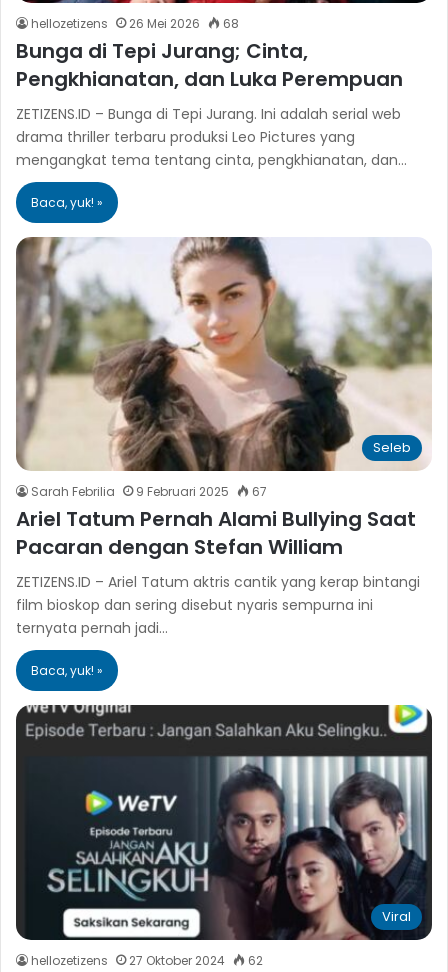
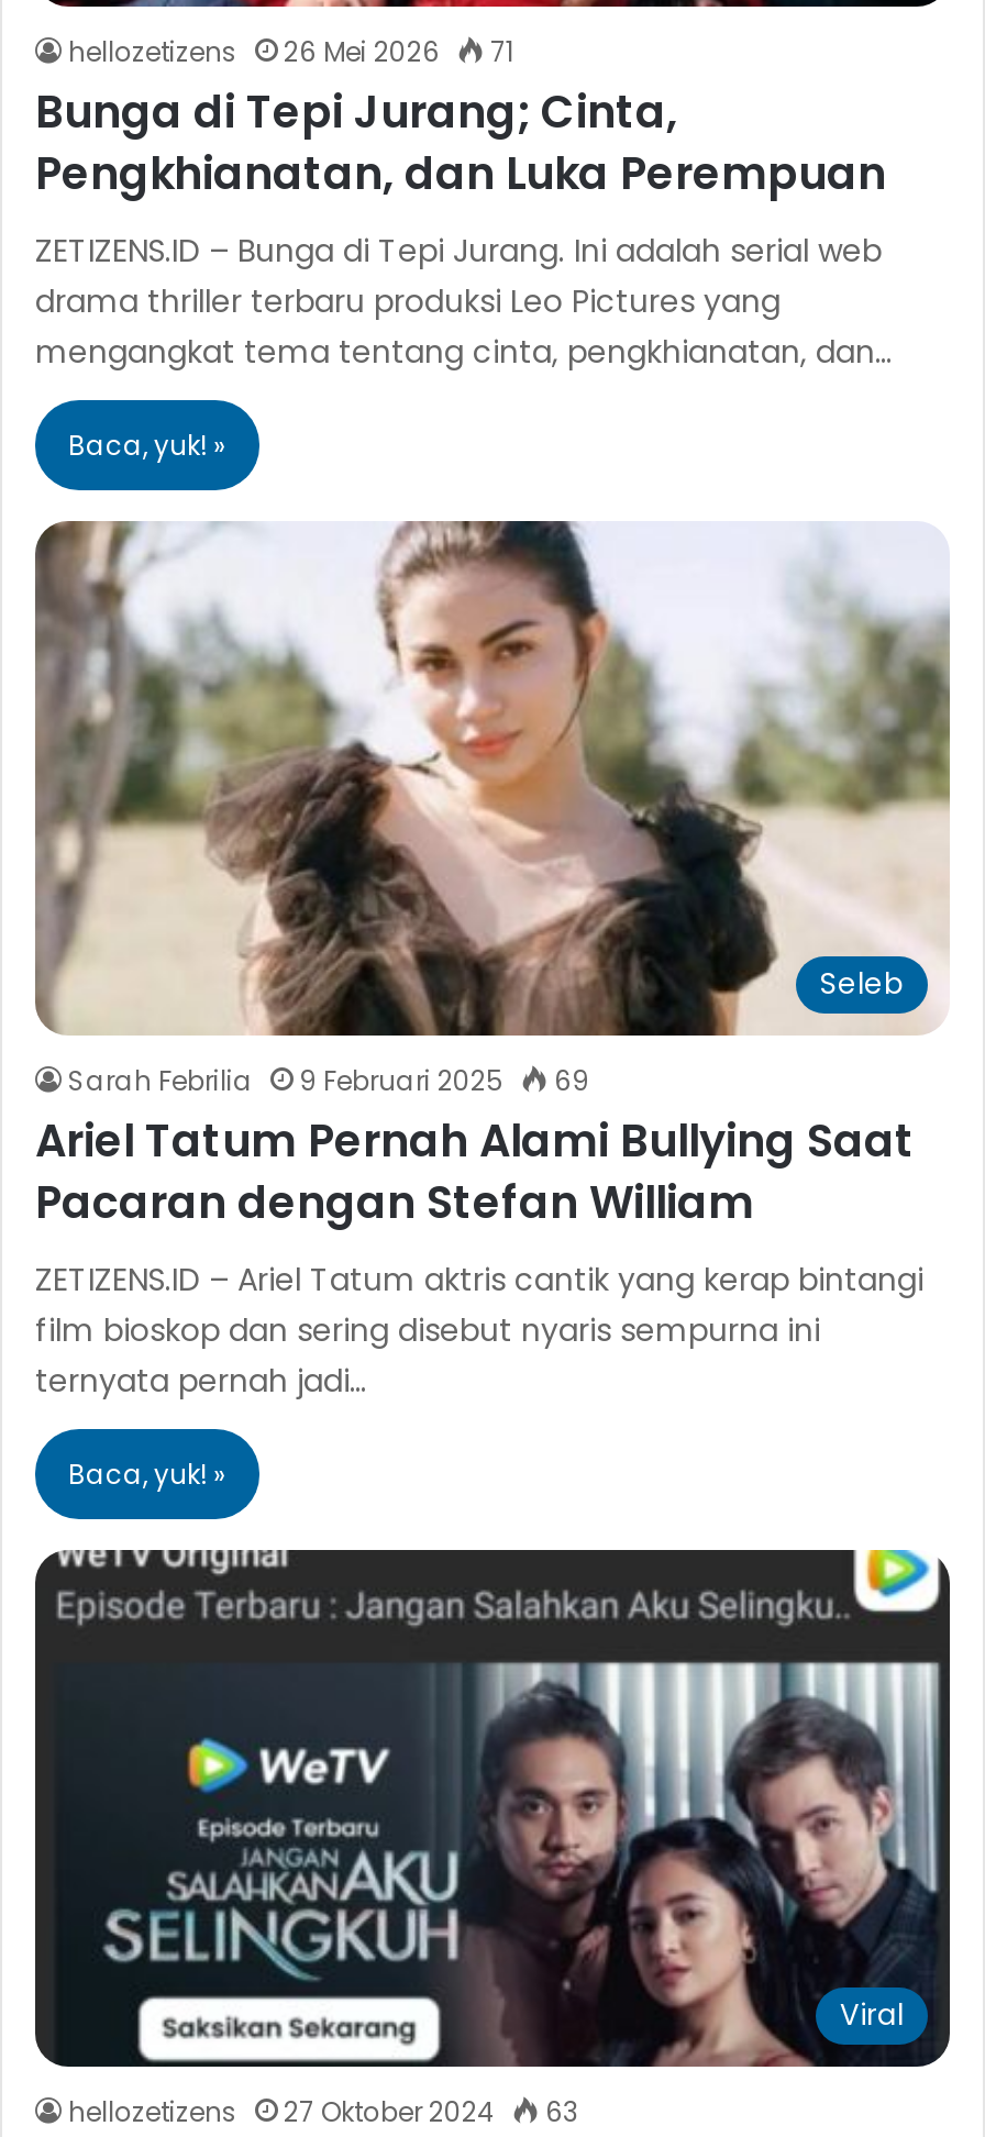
[31,15,239,32] hellozetizens 26 Mei 2026 68 -> [68,32,514,69] hellozetizens 26 Mei 2026 71
[31,483,267,500] Sarah Febrilia 9 Februari 2025 67 -> [68,1063,589,1100] Sarah Febrilia 9 Februari 2025 69
[31,952,263,969] hellozetizens 27 Oktober 2024 62 -> [68,2093,578,2130] hellozetizens 27 Oktober 2024 63

